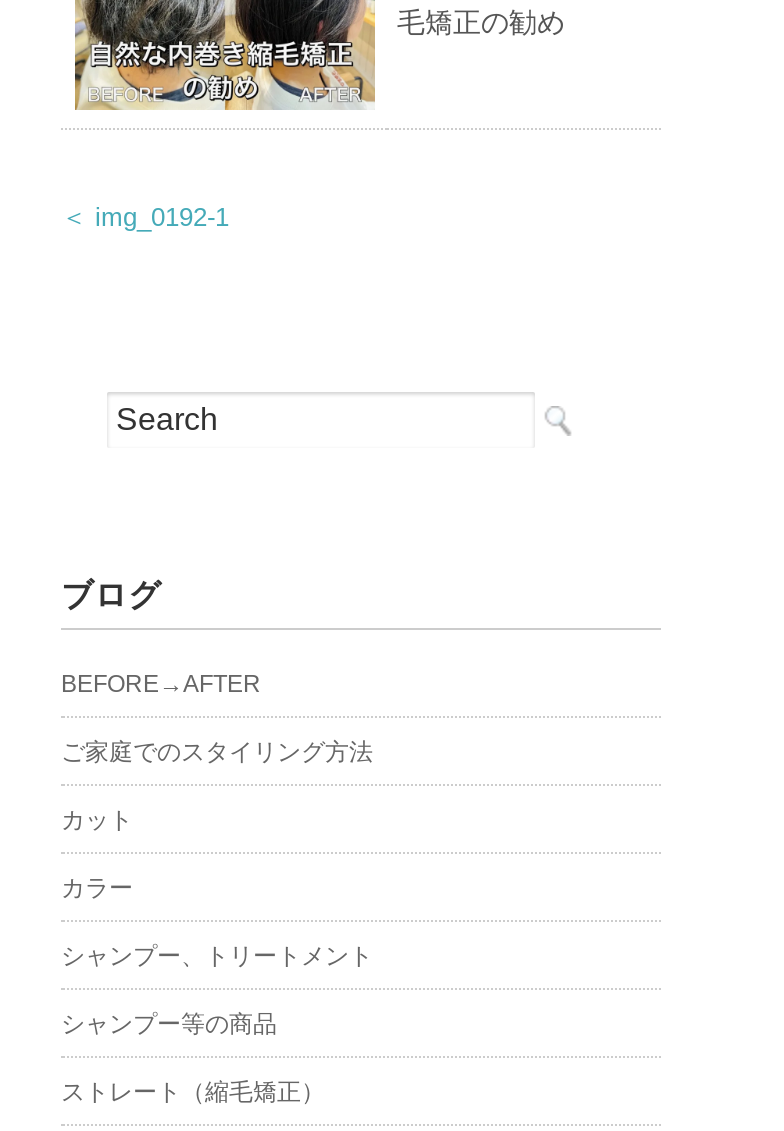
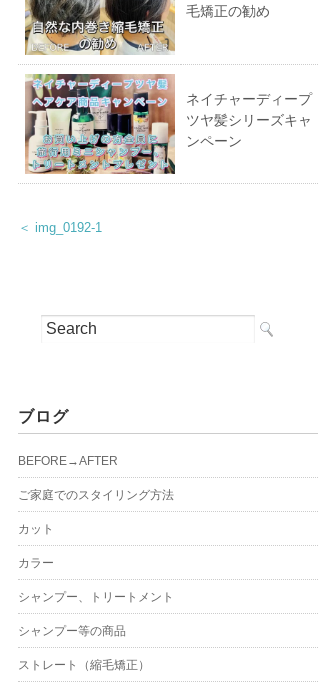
none -> [24,73,312,175] [image] | ネイチャーディープ | ツヤ髪シリーズキャ | ンペーン

